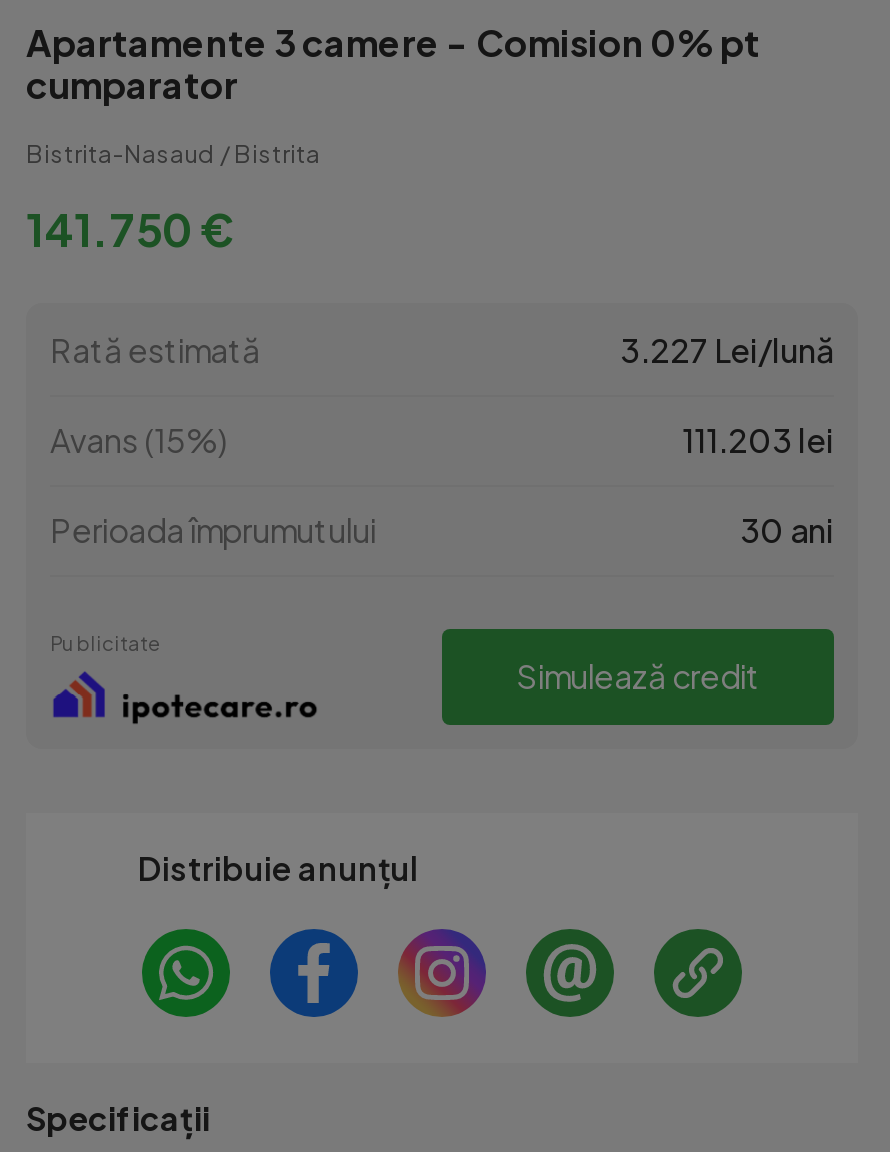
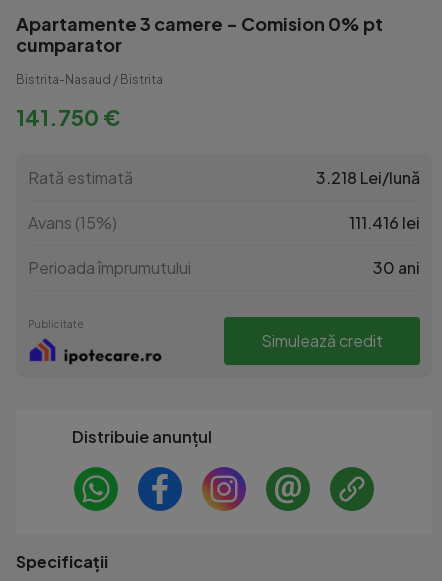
[620,329,834,371] 3.227 Lei/lună -> [316,167,420,188] 3.218 Lei/lună
[682,419,834,461] 111.203 lei -> [349,212,420,233] 111.416 lei

